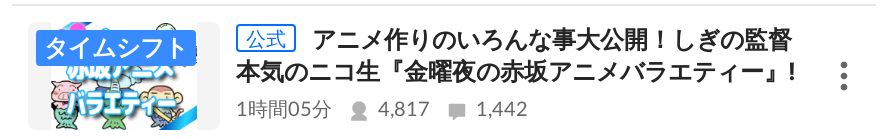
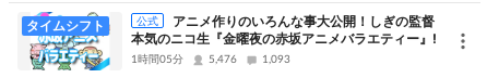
[378,100,430,120] 4,817 -> [209,54,237,65] 5,476
[476,100,528,120] 1,442 -> [262,54,290,65] 1,093

